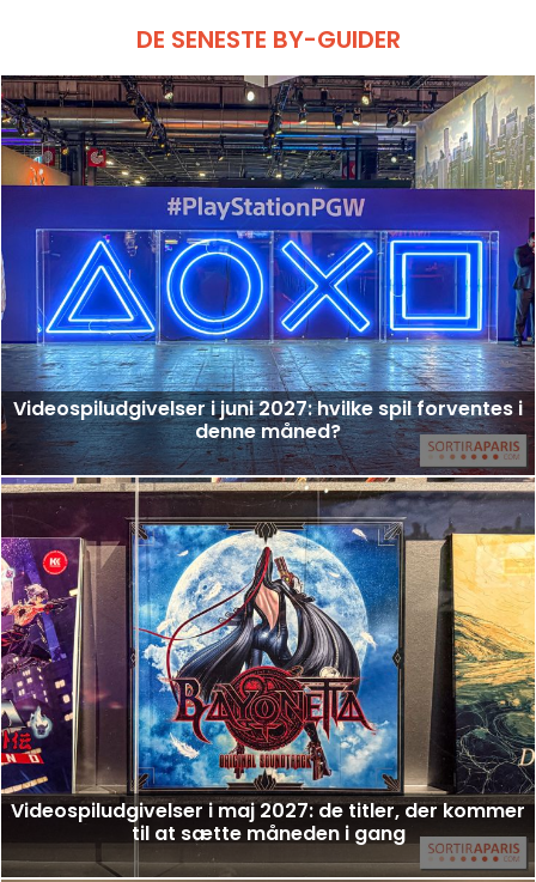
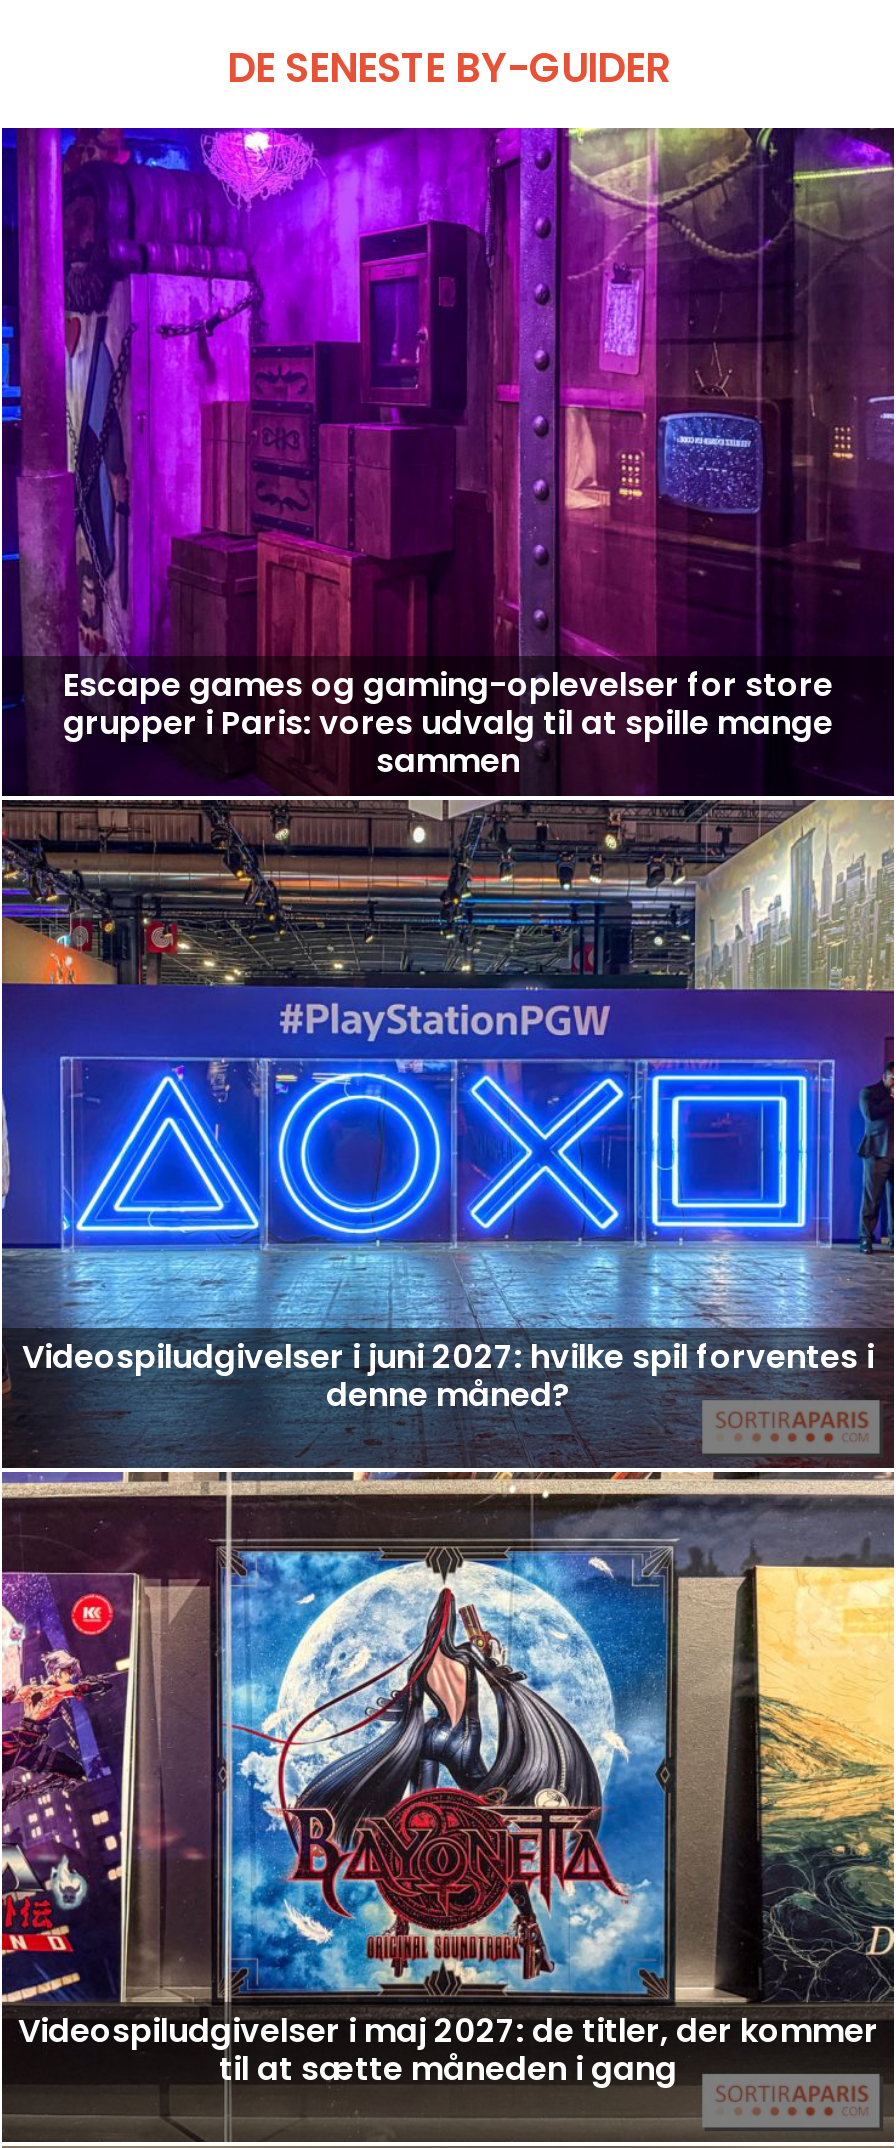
none -> [6,126,890,794] [image] | Escape games og gaming-oplevelser for store | grupper i Paris: vores udvalg til at spille mange | sammen

